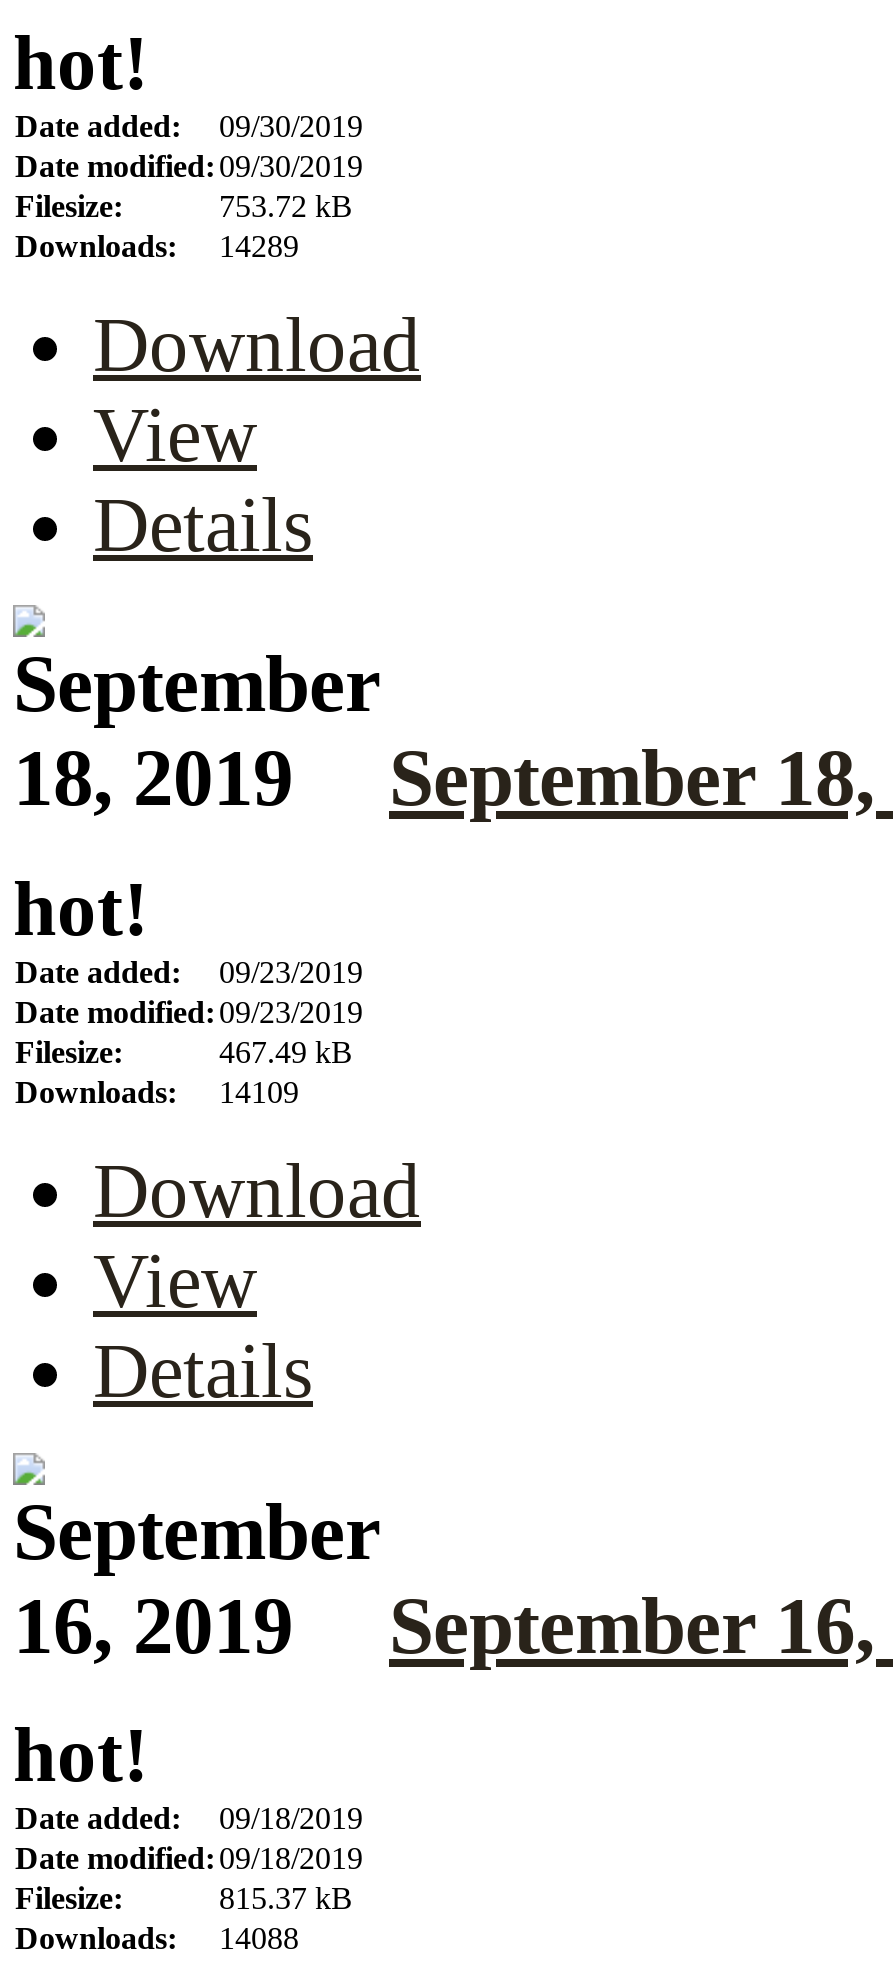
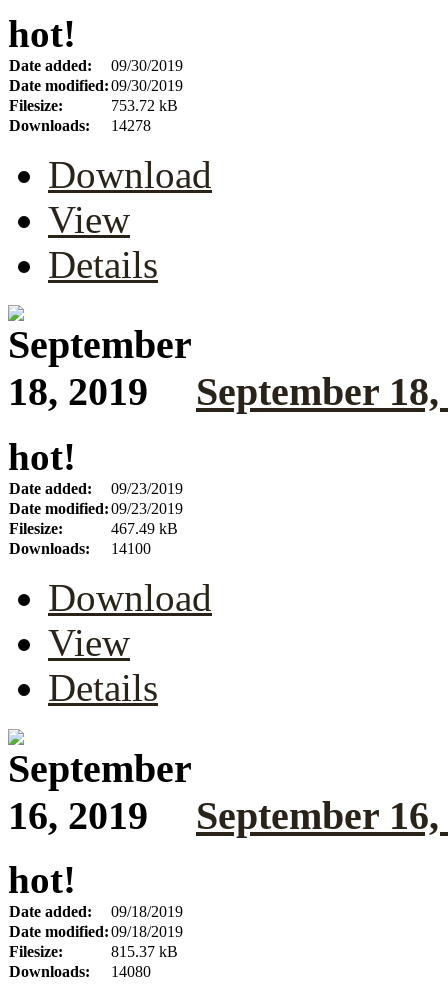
[15,228,299,262] Downloads: 14289 -> [9,116,151,133] Downloads: 14278
[15,1075,299,1109] Downloads: 14109 -> [9,540,151,557] Downloads: 14100
[15,1922,299,1956] Downloads: 14088 -> [9,963,151,980] Downloads: 14080

